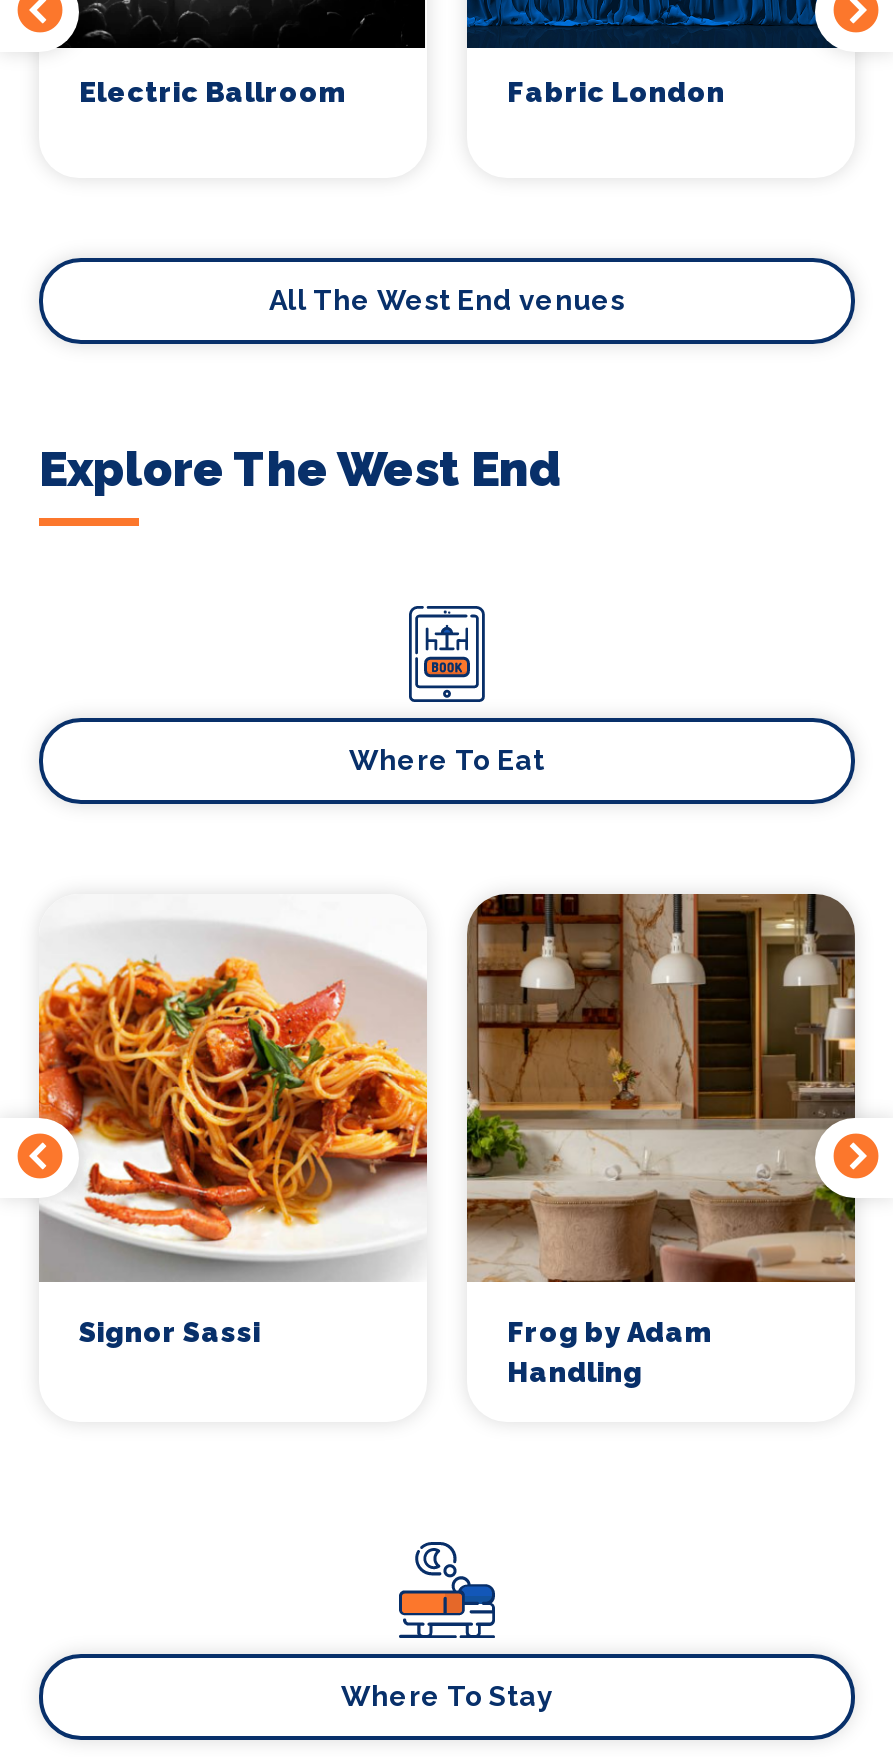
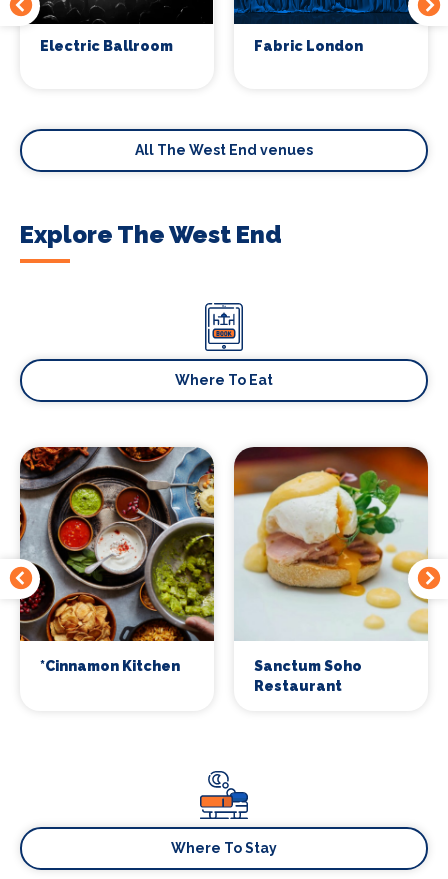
[37,894,711,1388] [image] | Signor Sassi | Frog by Adam | Handling -> [19,446,362,694] [image] | *Cinnamon Kitchen | Sanctum Soho | Restaurant
[465,892,857,1284] [image] -> [234,447,429,641] [image]

